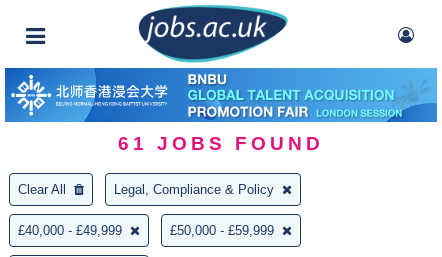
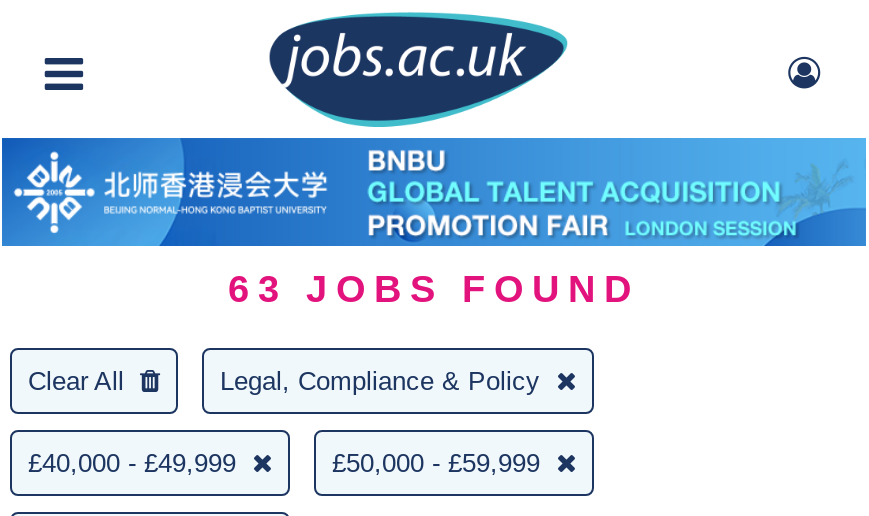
[118,133,324,154] 61 JOBS FOUND -> [228,267,640,309] 63 JOBS FOUND

